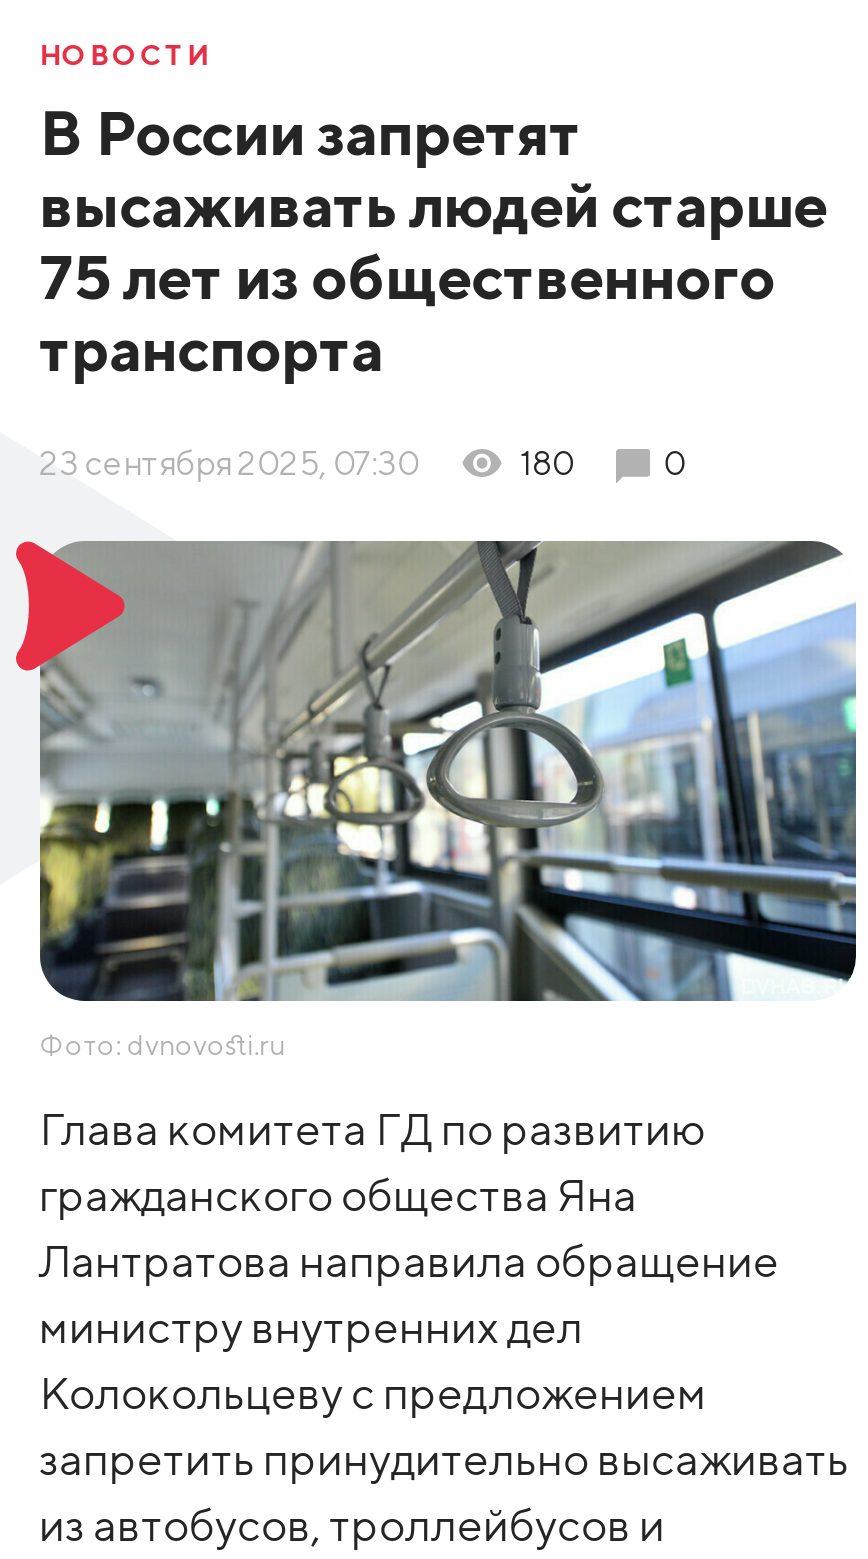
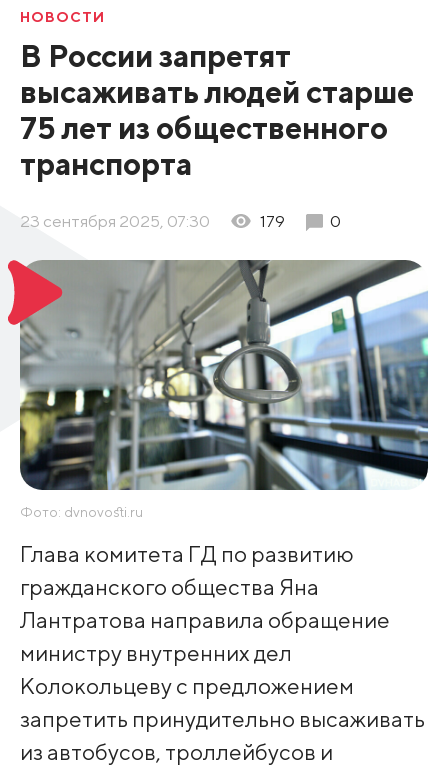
[520,443,574,483] 180 -> [260,211,285,231] 179

